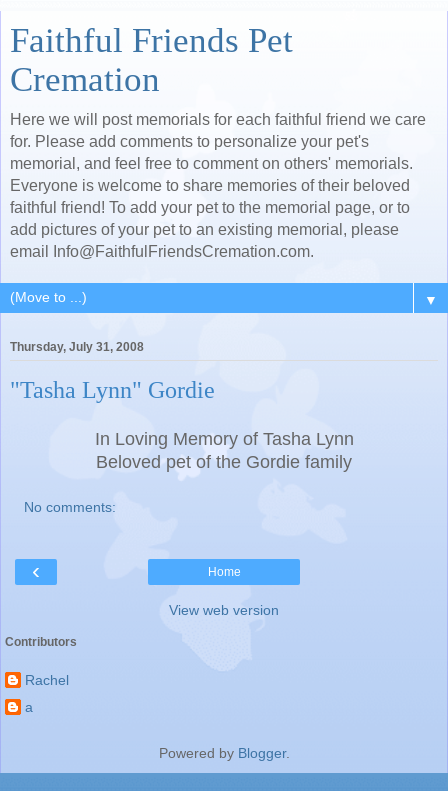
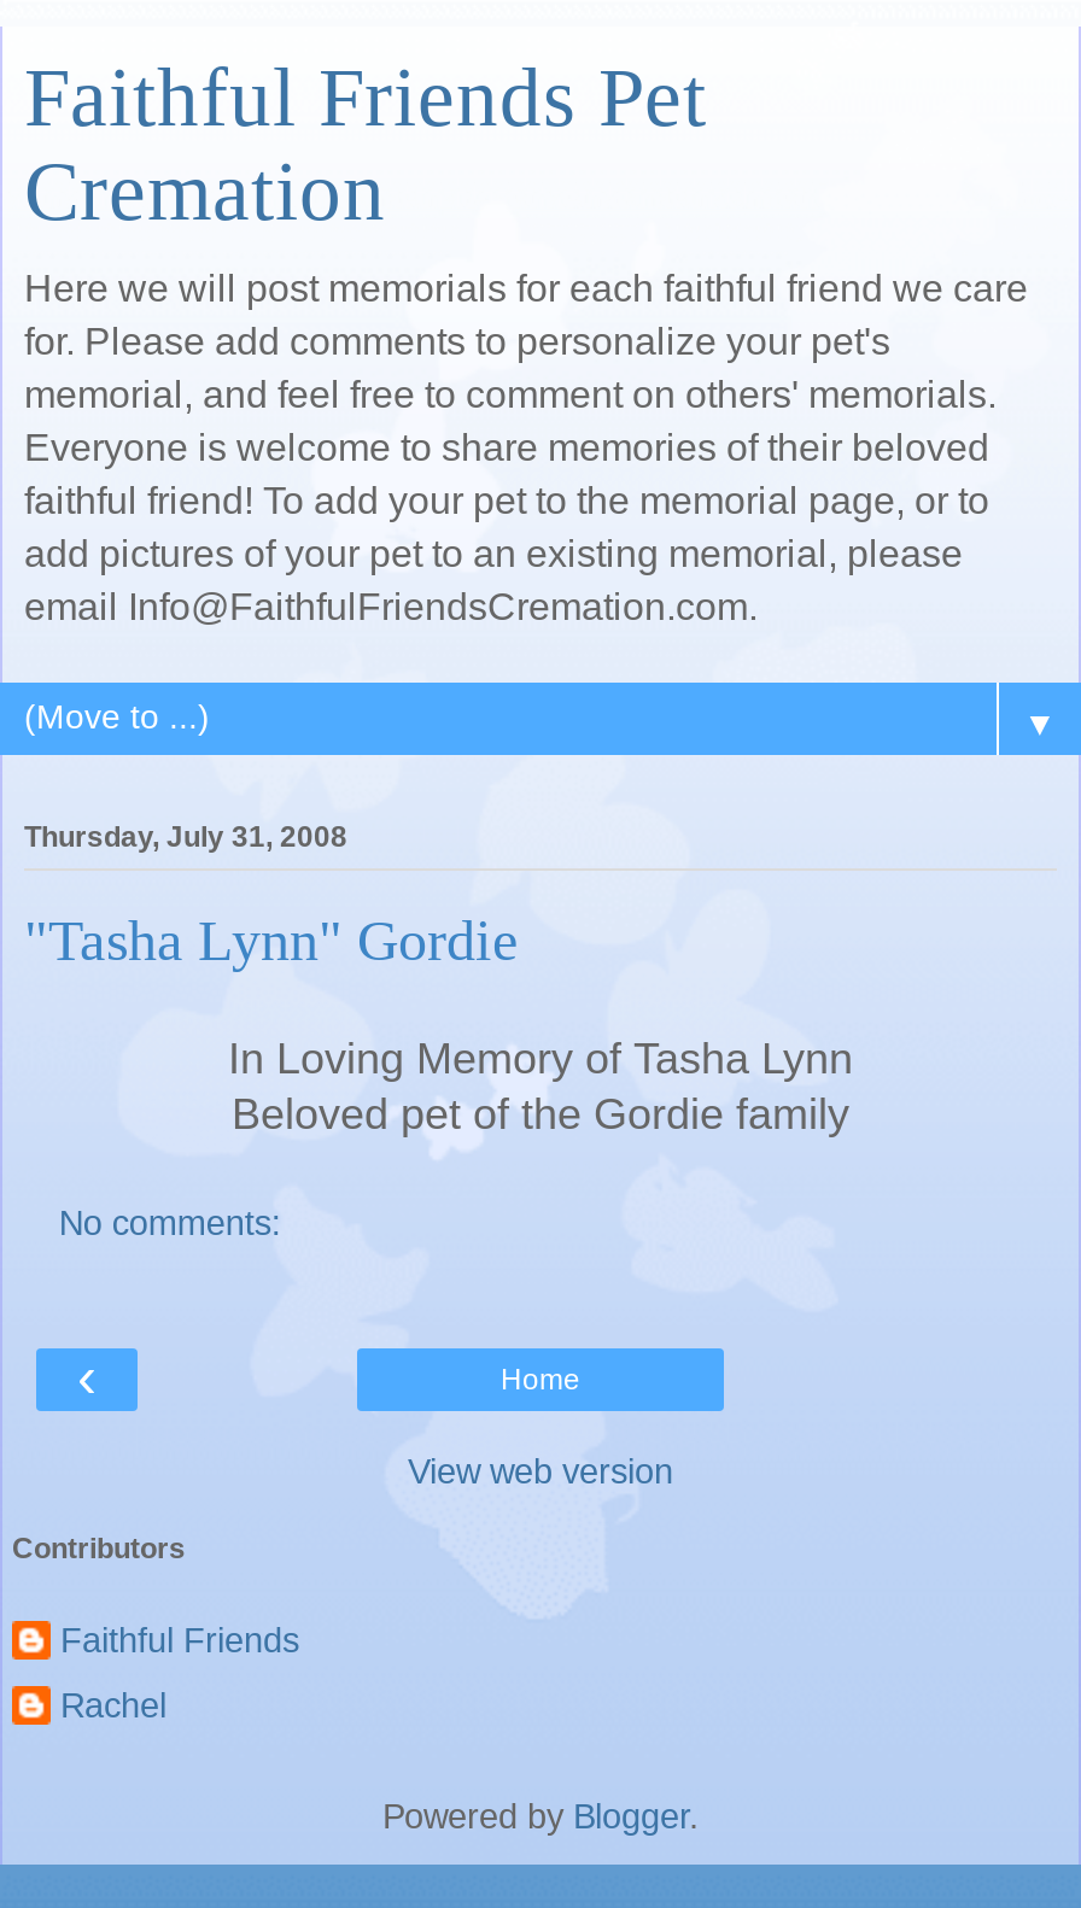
none -> [60,1621,299,1659] Faithful Friends
moved [25,672,69,688] -> [60,1686,166,1725]: Rachel
[25,699,33,715] a -> none

